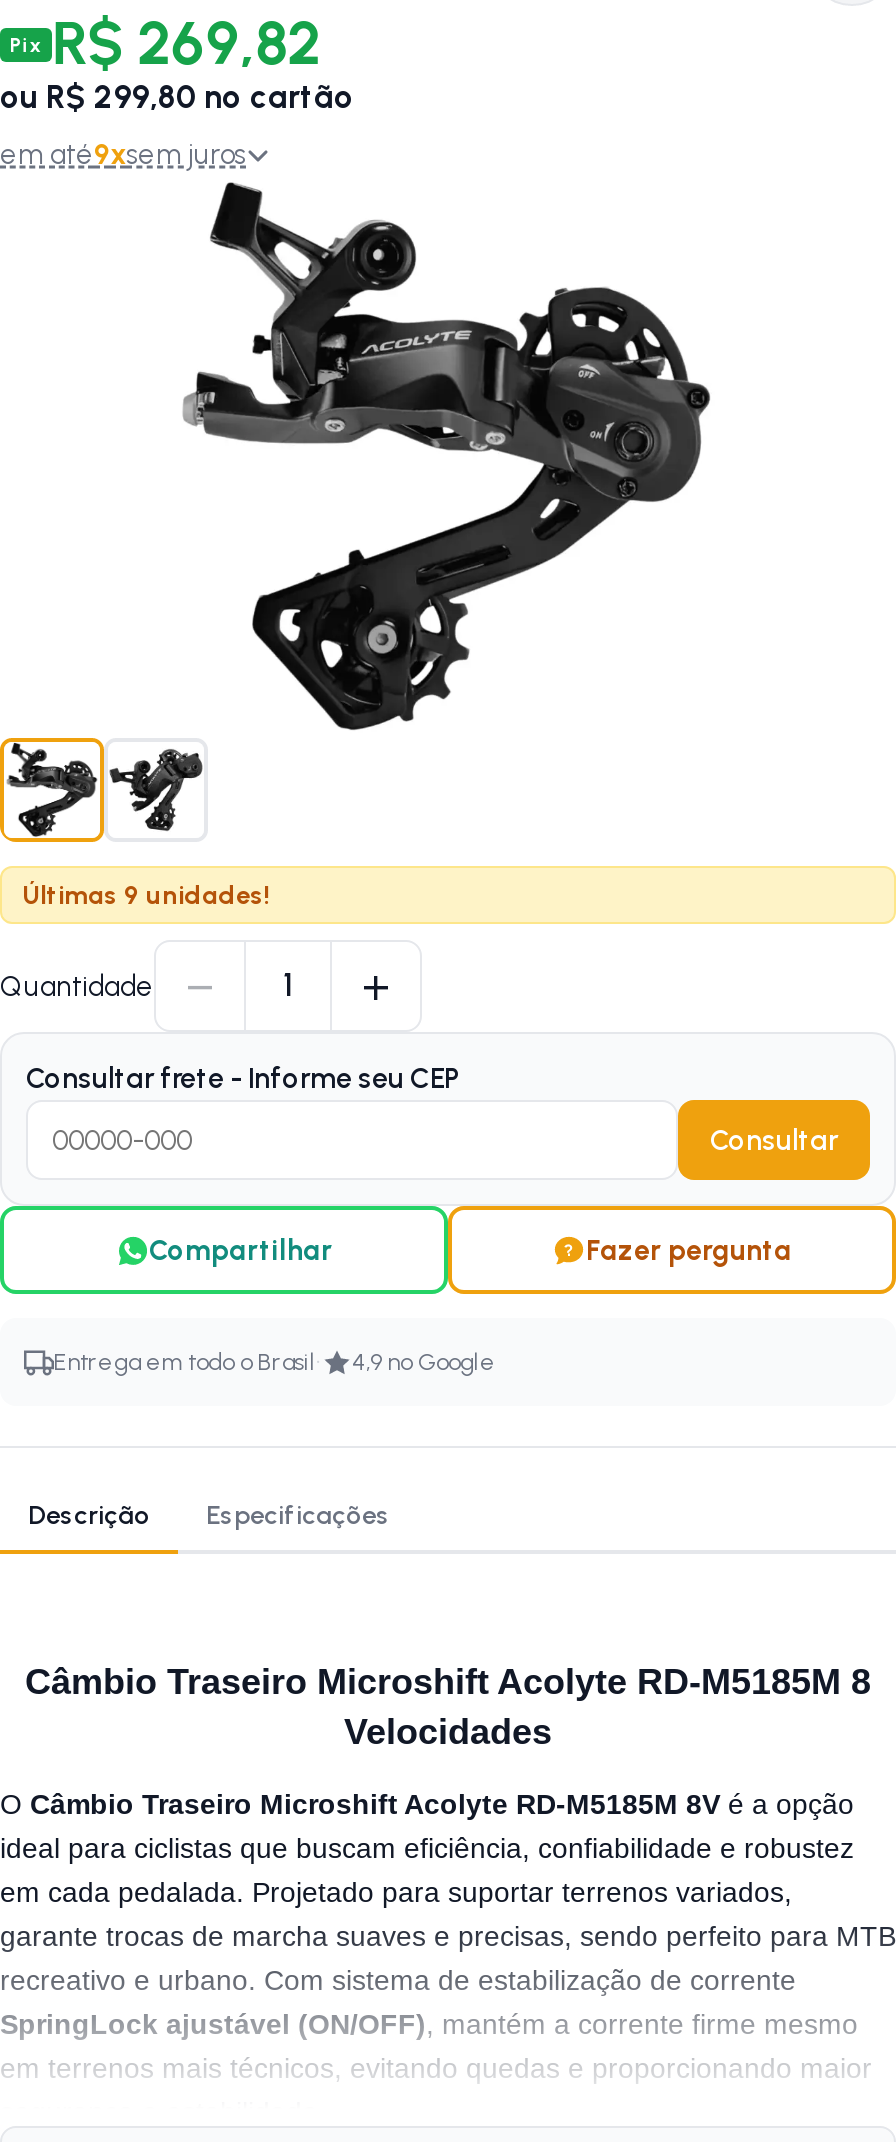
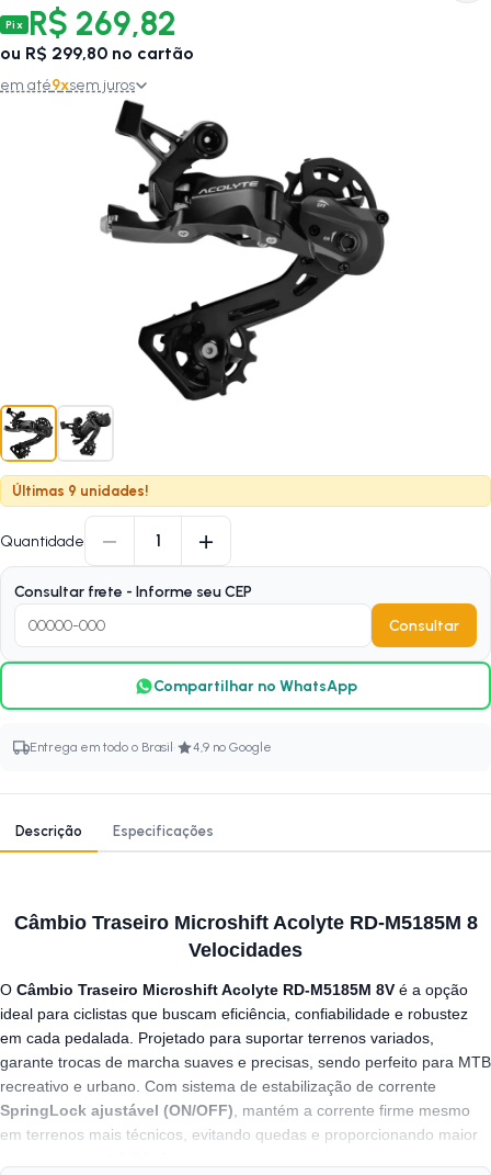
[149,1233,792,1267] Compartilhar | Fazer pergunta -> [153,676,357,695] Compartilhar no WhatsApp

